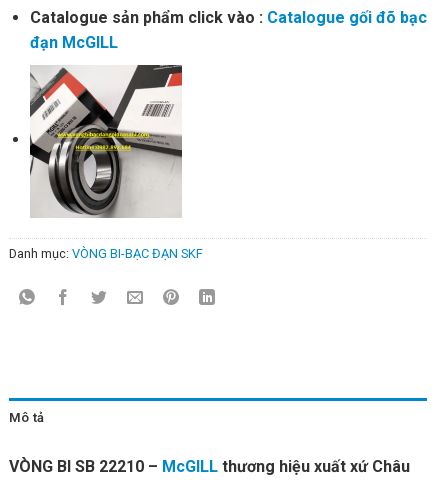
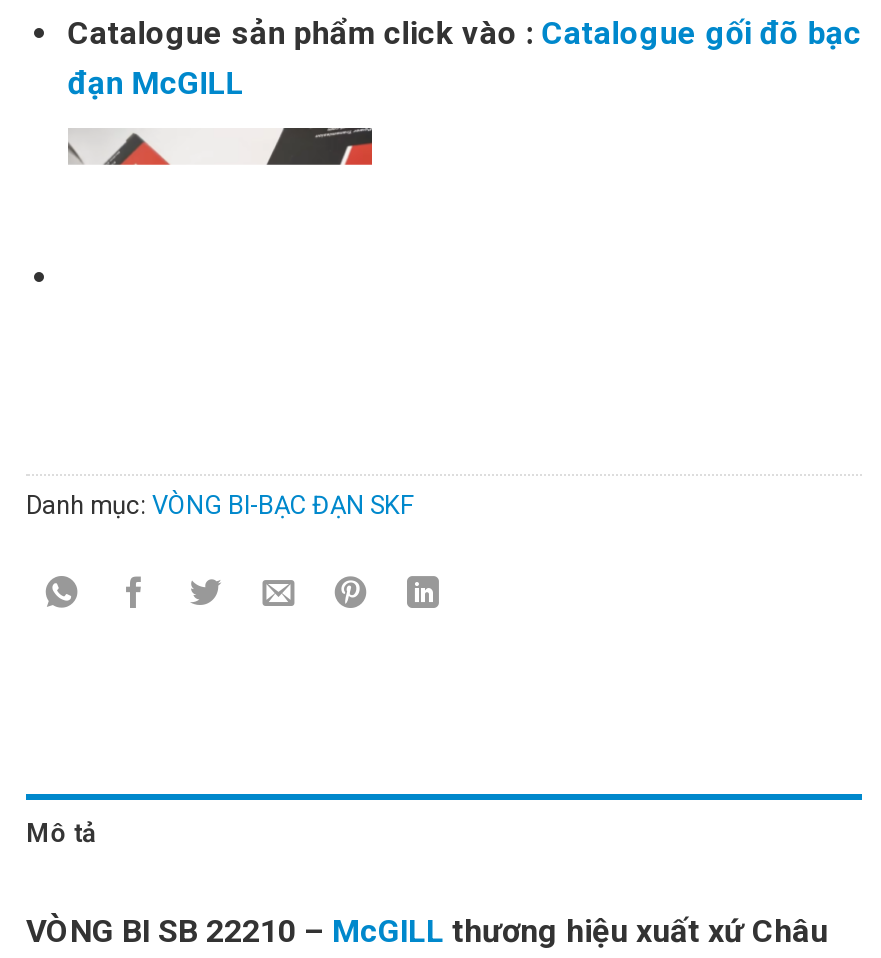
[29,83,183,219] [image] -> none

